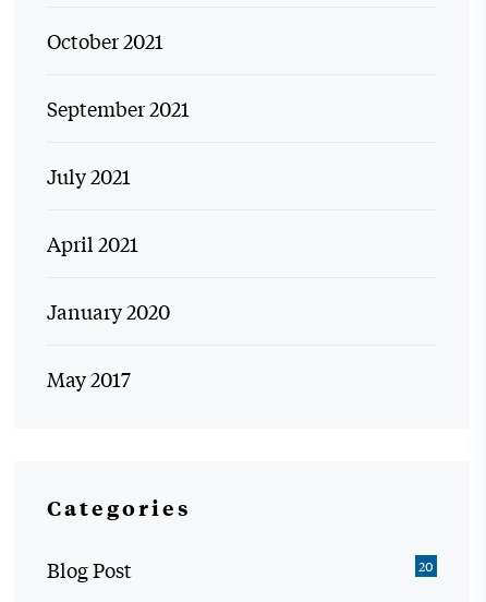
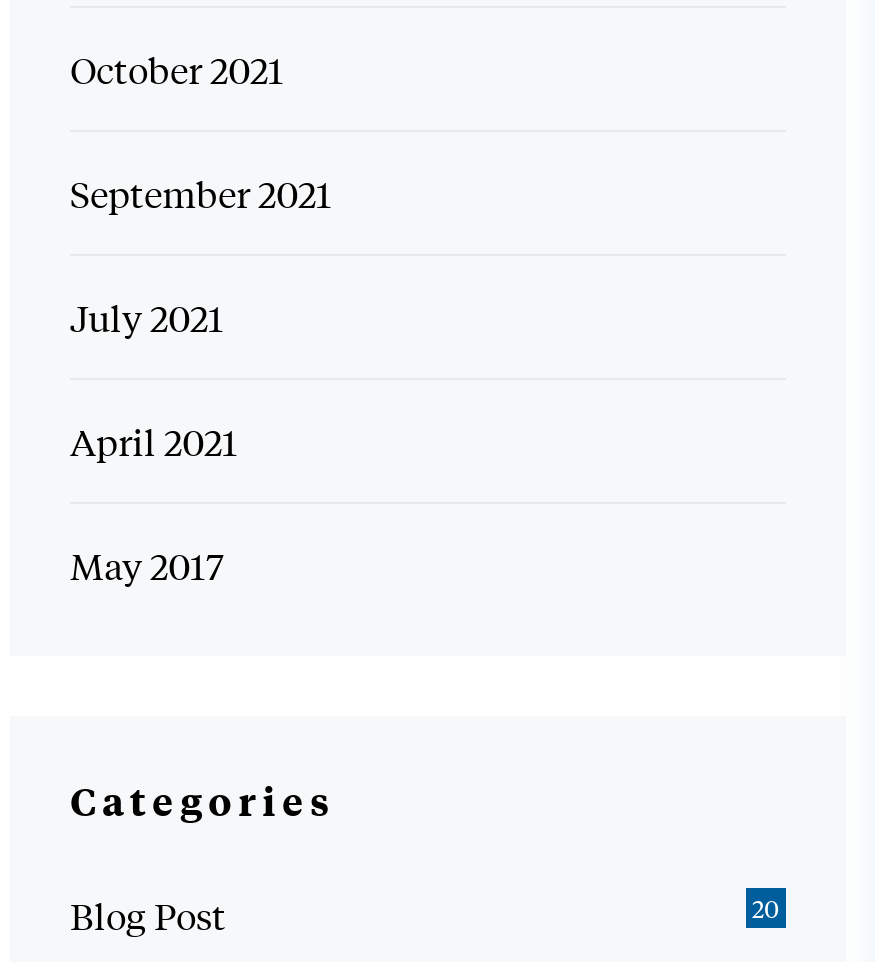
[47,297,170,325] January 2020 -> none

